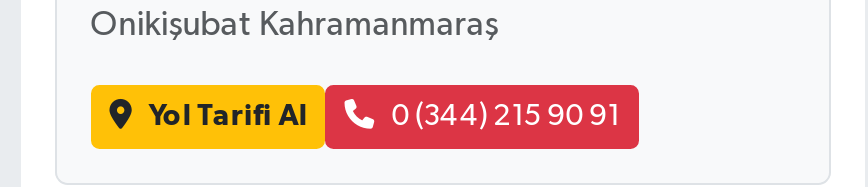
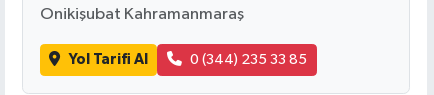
[391,101,619,131] 0 (344) 215 90 91 -> [190,52,307,67] 0 (344) 235 33 85

